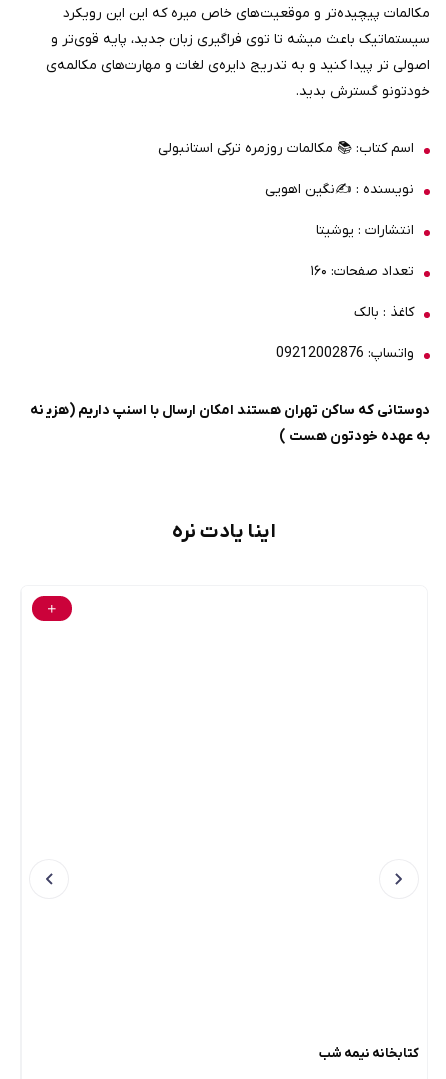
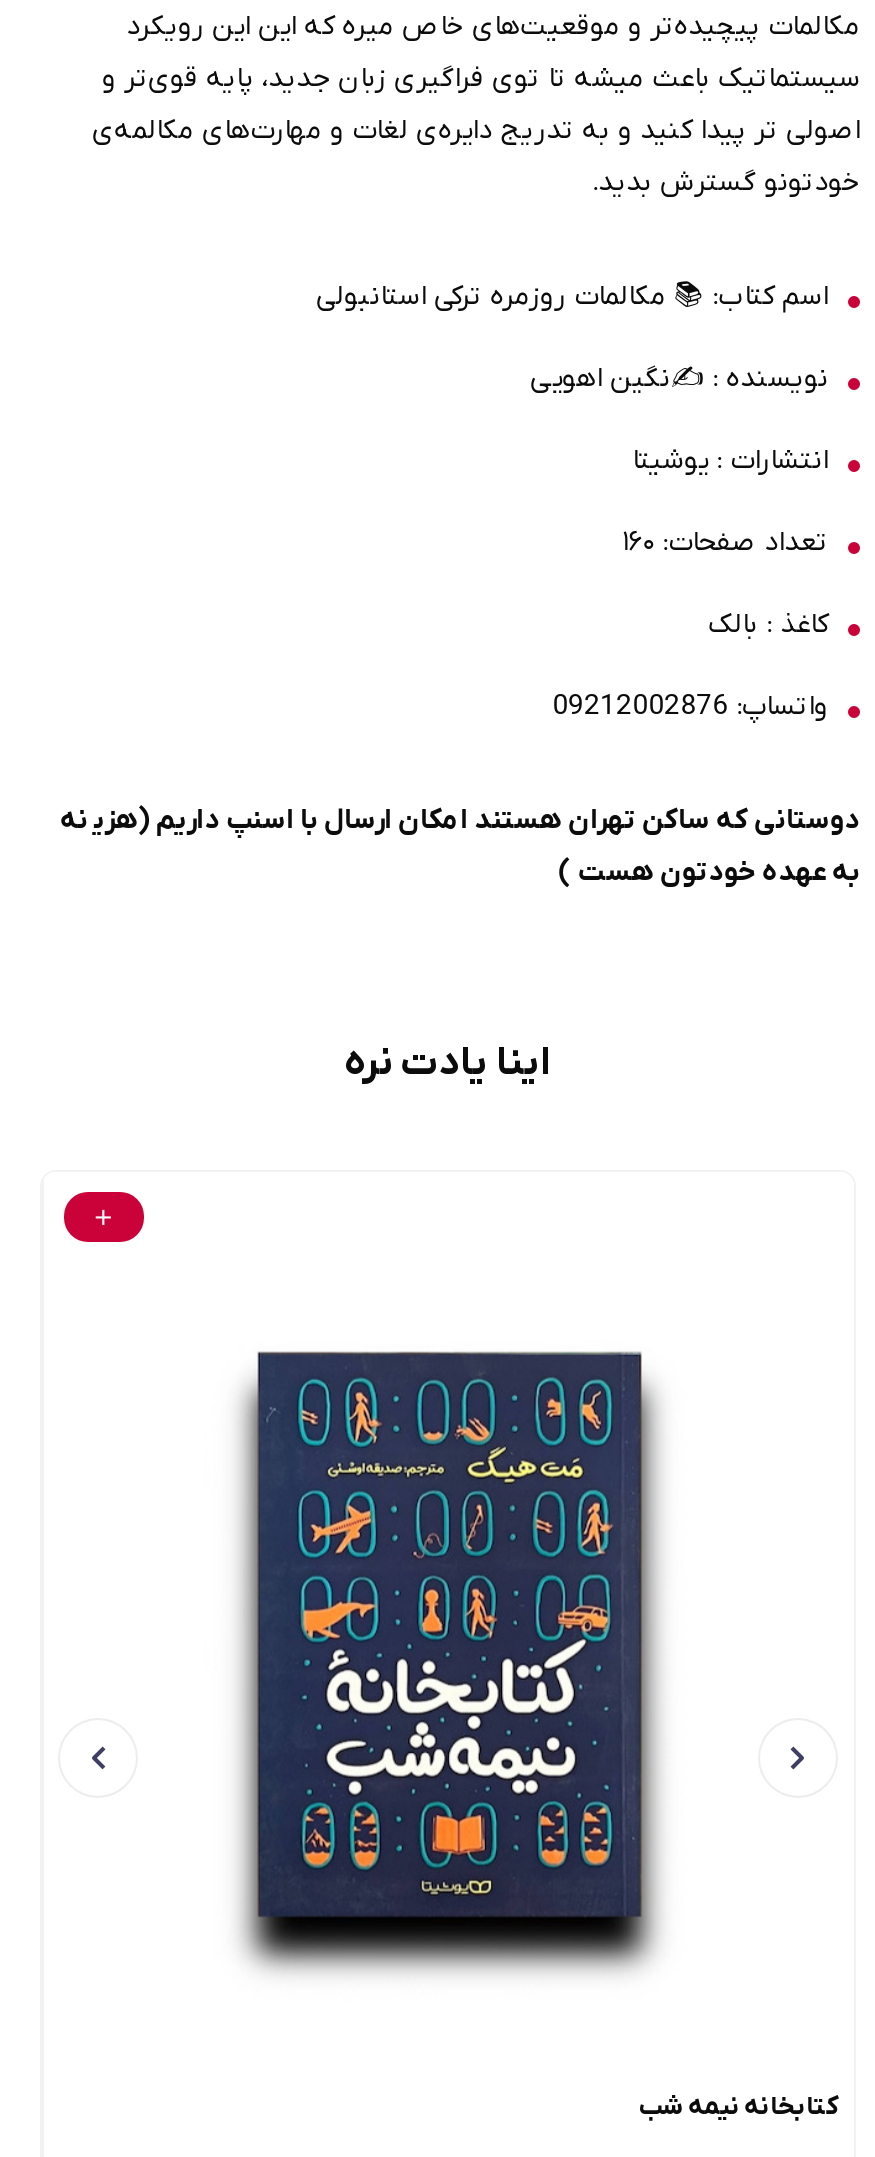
none -> [238,1350,660,1974] [image]

